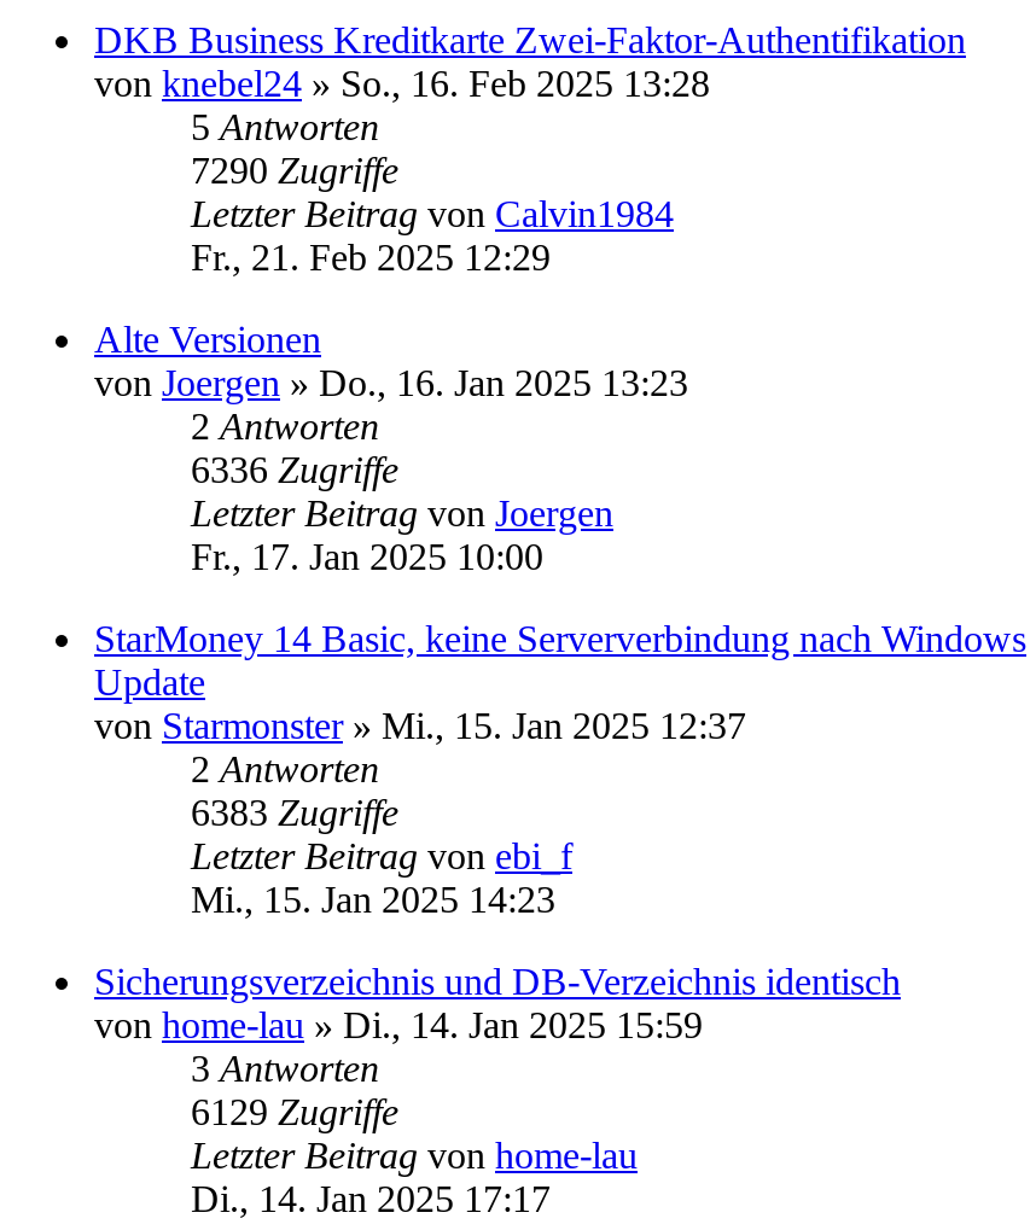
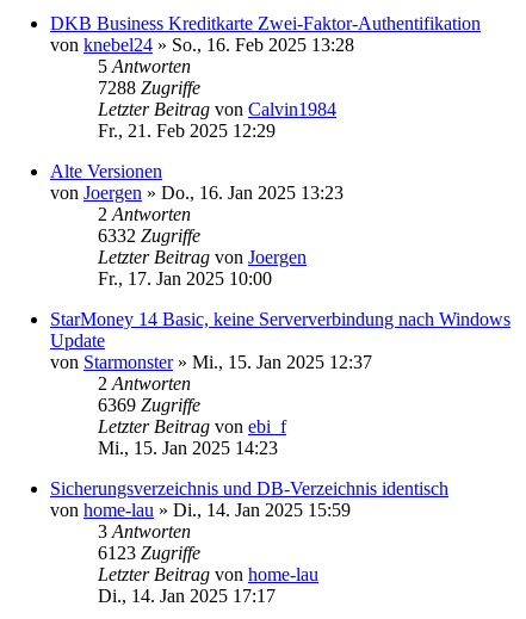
[191,149,398,190] 7290 Zugriffe -> [98,77,200,98] 7288 Zugriffe
[191,449,398,490] 6336 Zugriffe -> [98,225,200,246] 6332 Zugriffe
[191,792,398,833] 6383 Zugriffe -> [98,395,200,415] 6369 Zugriffe
[191,1091,398,1132] 6129 Zugriffe -> [98,543,200,563] 6123 Zugriffe

